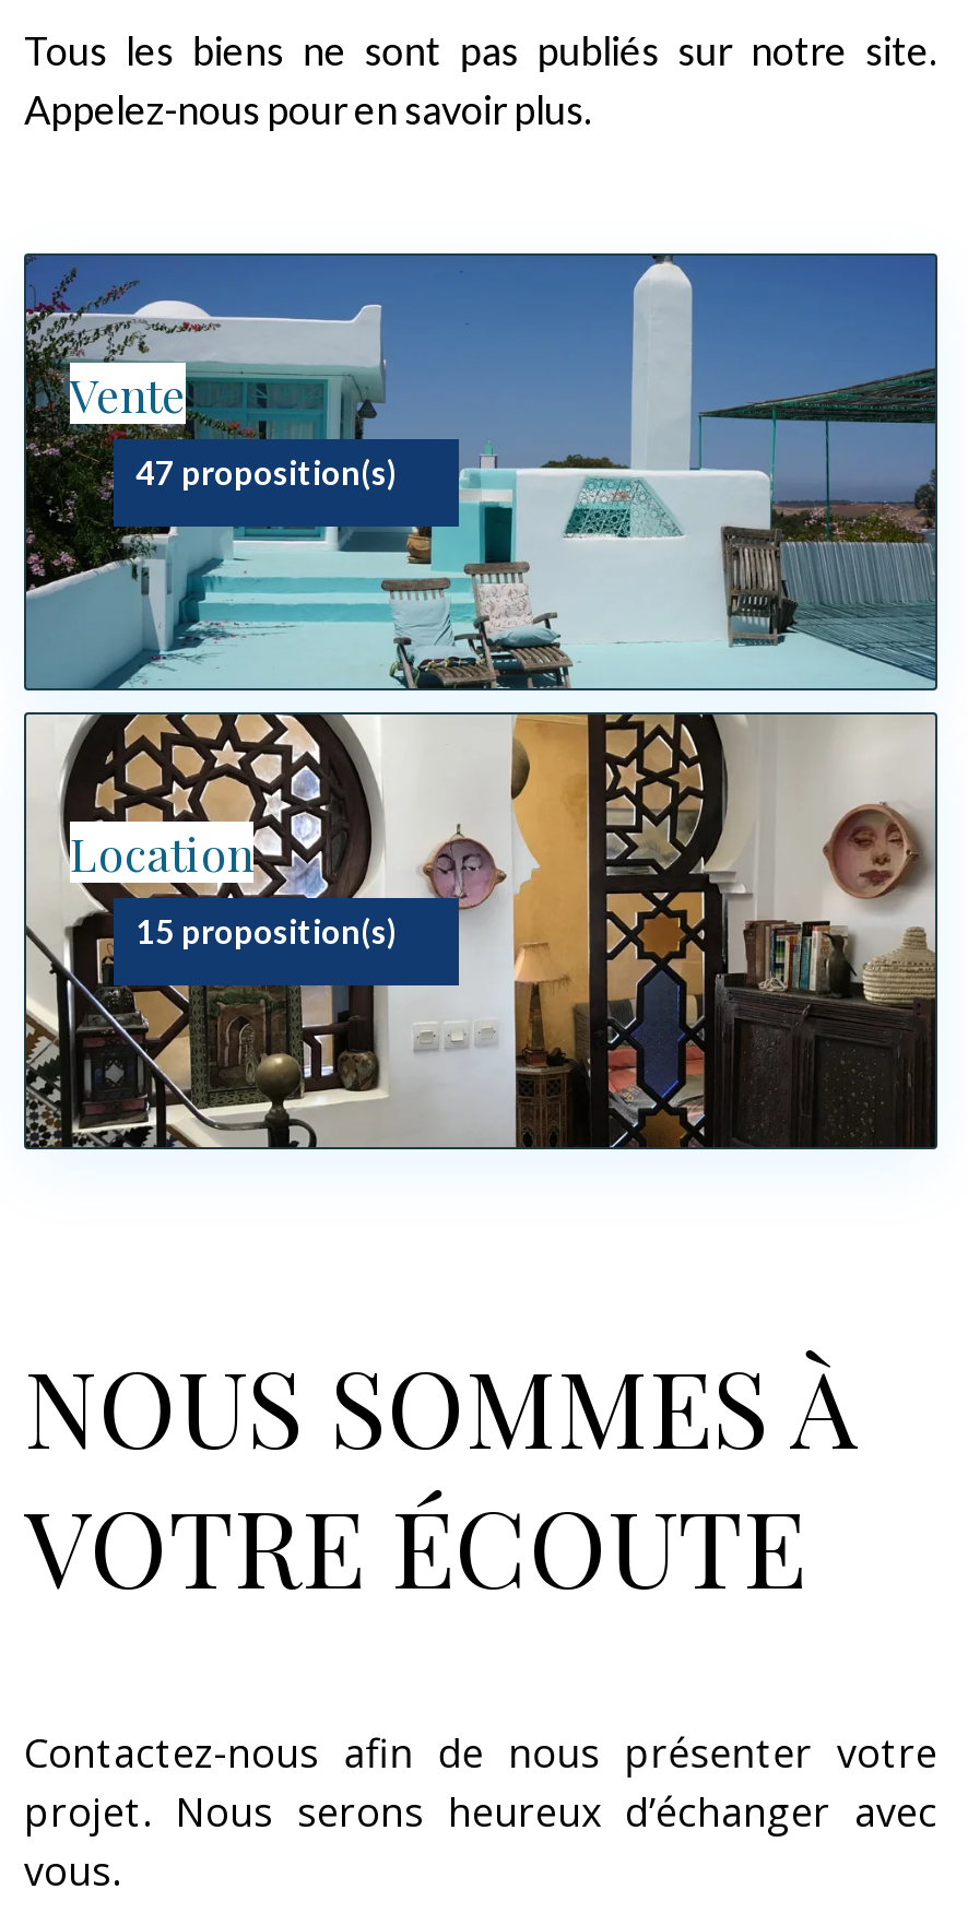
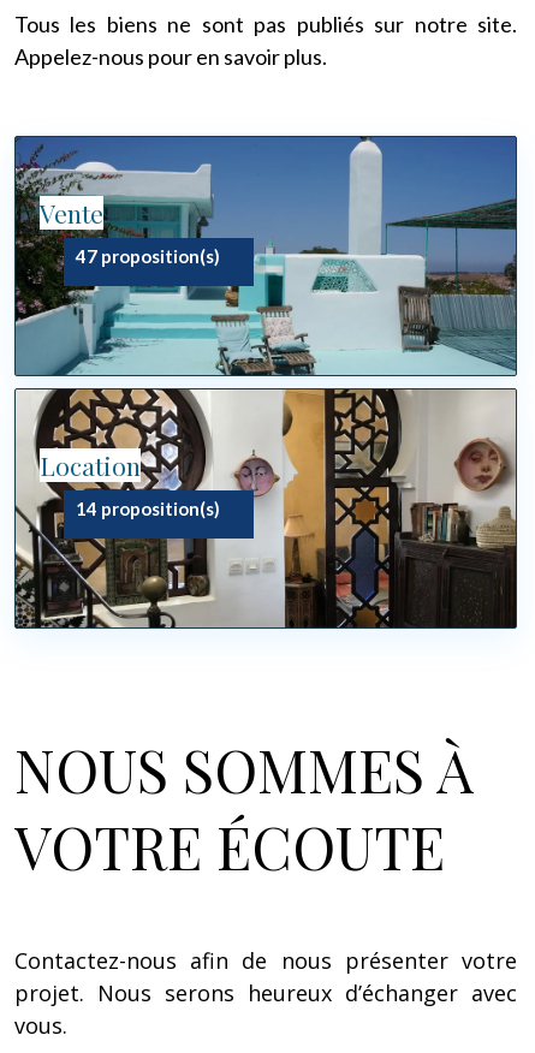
[135,910,398,949] 15 proposition(s) -> [76,497,220,519] 14 proposition(s)

